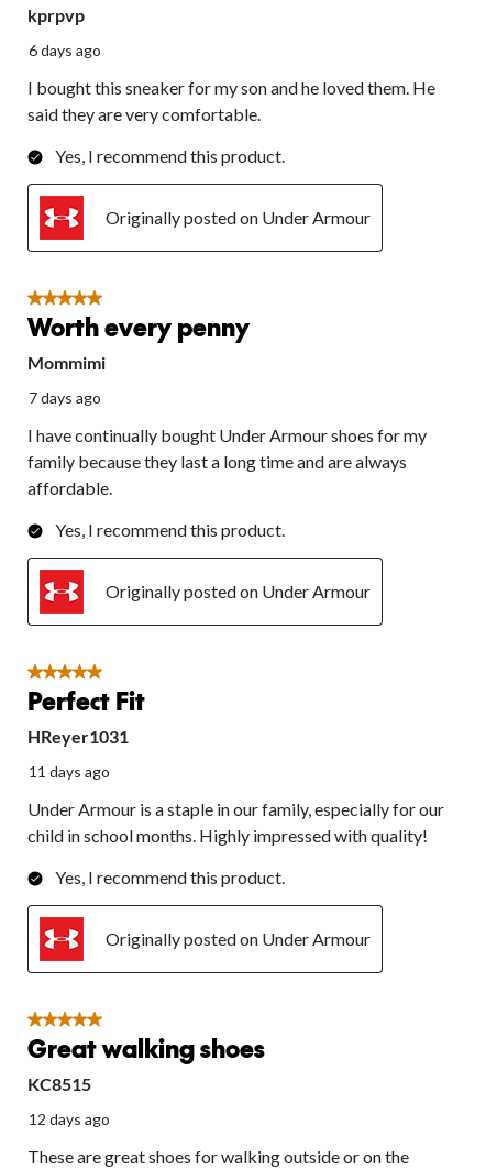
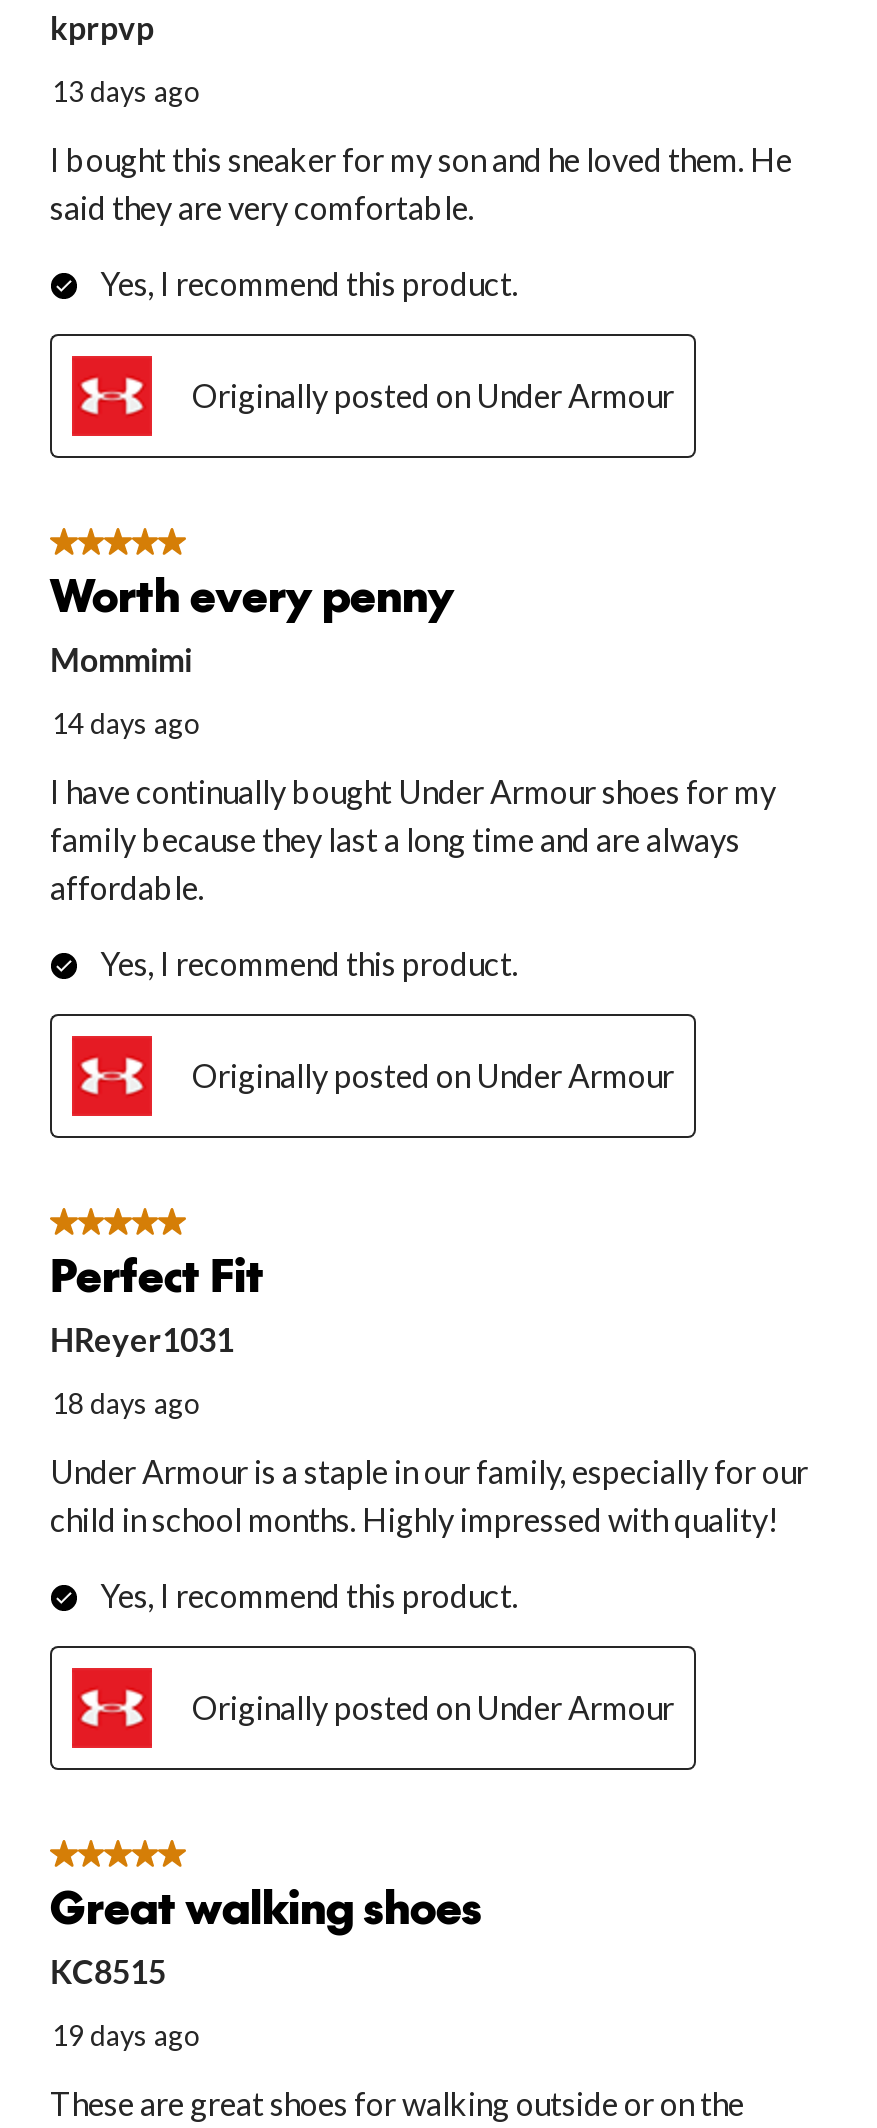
[29,40,101,59] 6 days ago -> [52,74,200,108] 13 days ago
[29,388,101,407] 7 days ago -> [52,706,200,740] 14 days ago
[29,762,110,781] 11 days ago -> [52,1386,200,1420] 18 days ago
[29,1109,110,1128] 12 days ago -> [52,2018,200,2052] 19 days ago

